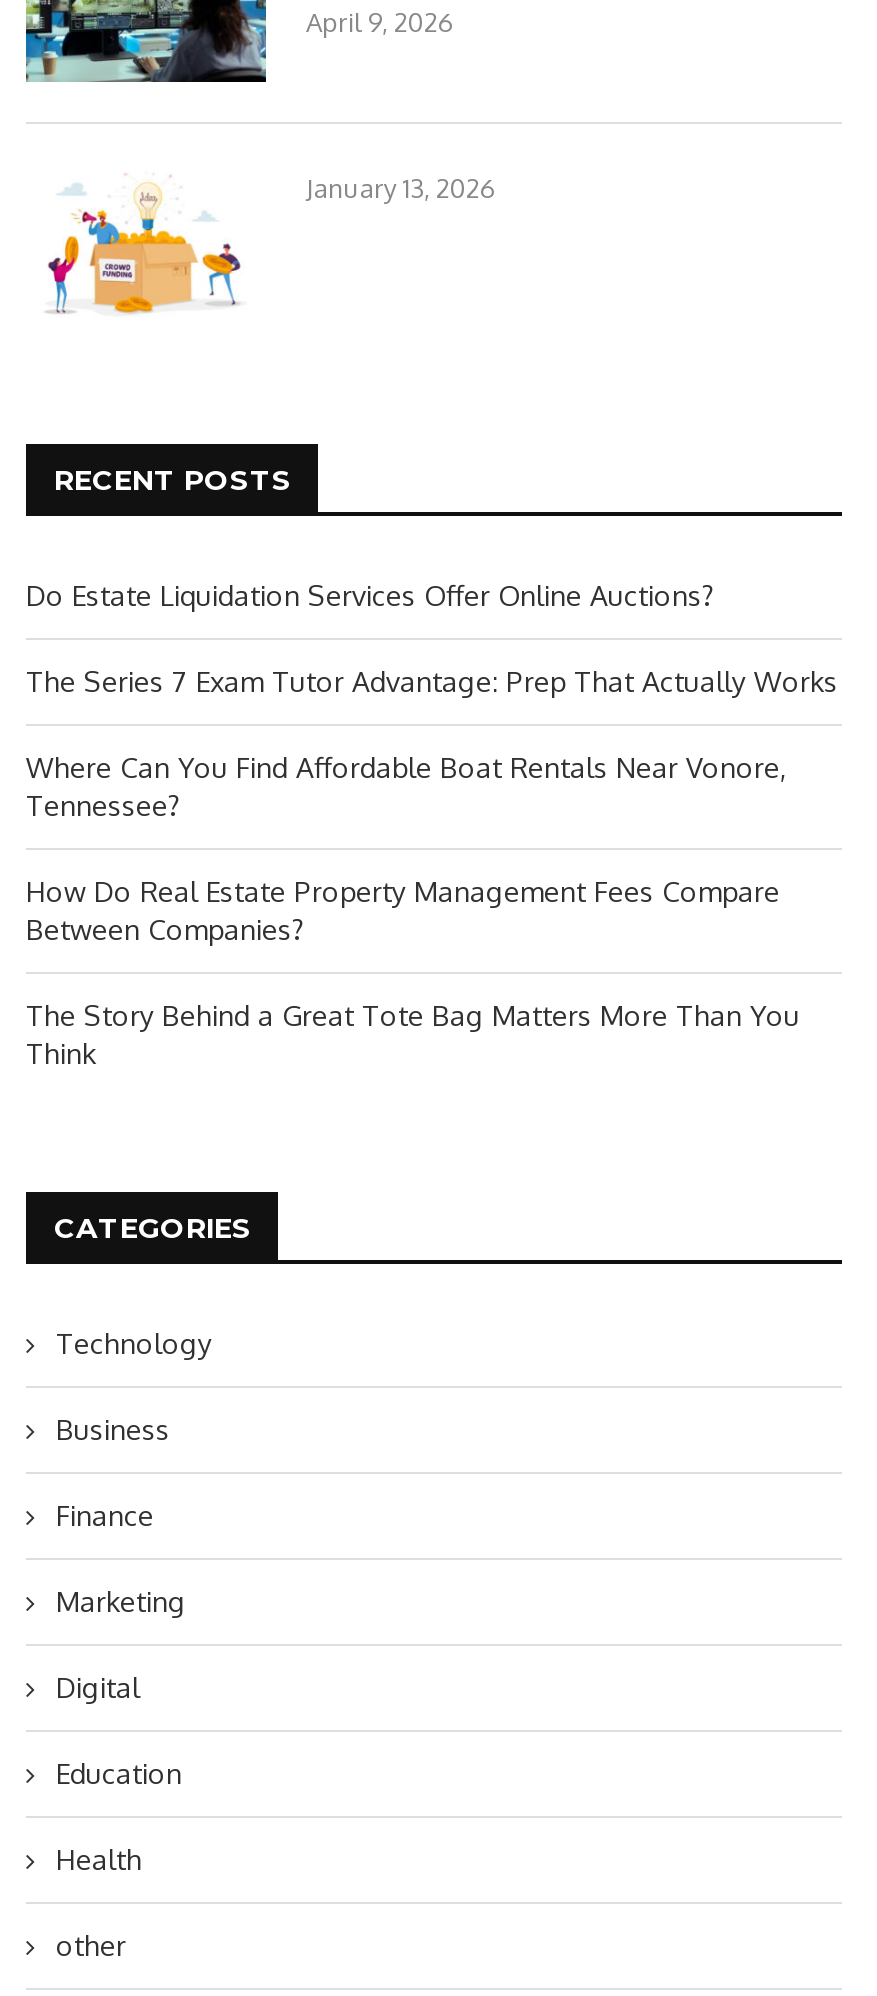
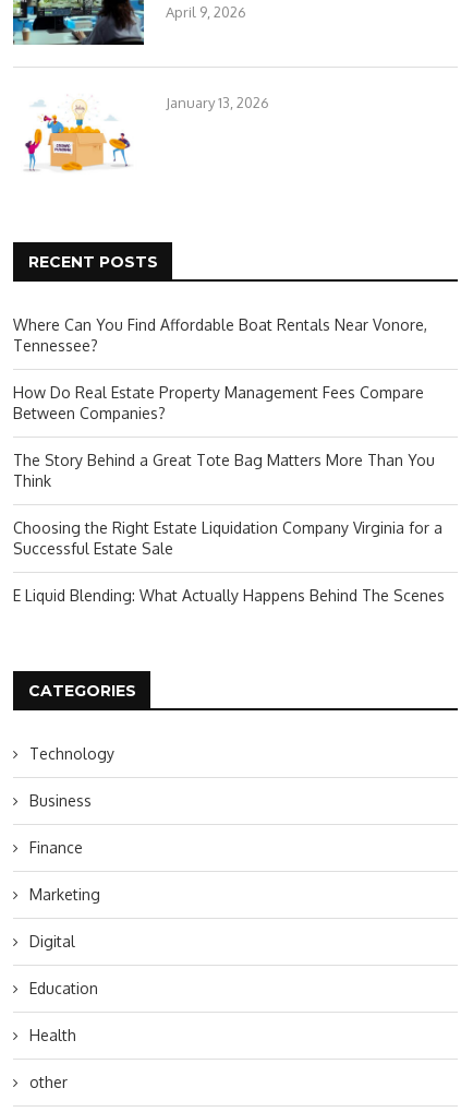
[26,578,838,698] Do Estate Liquidation Services Offer Online Auctions? | The Series 7 Exam Tutor Advantage: Prep That Actually Works -> none
moved [26,750,800,1070] -> [13,315,435,490]: Where Can You Find Affordable Boat Rentals Near Vonore, | Tennessee? | How Do Real Estate Property Management Fees Compare | Between Companies? | The Story Behind a Great Tote Bag Matters More Than You | Think
none -> [13,518,445,605] Choosing the Right Estate Liquidation Company Virginia for a | Successful Estate Sale | E Liquid Blending: What Actually Happens Behind The Scenes

